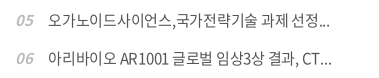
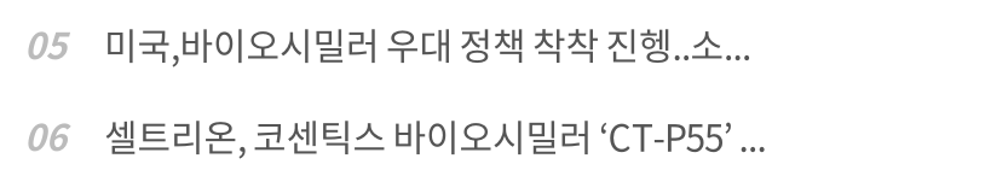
[48,9,330,31] 오가노이드사이언스,국가전략기술 과제 선정... -> [104,18,751,71] 미국,바이오시밀러 우대 정책 착착 진헹..소...
[48,47,331,69] 아리바이오 AR1001 글로벌 임상3상 결과, CT... -> [104,110,766,163] 셀트리온, 코센틱스 바이오시밀러 ‘CT-P55’ ...

